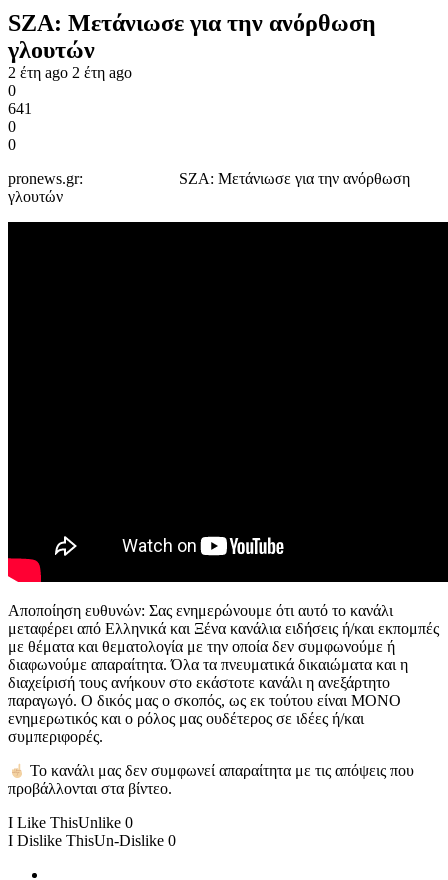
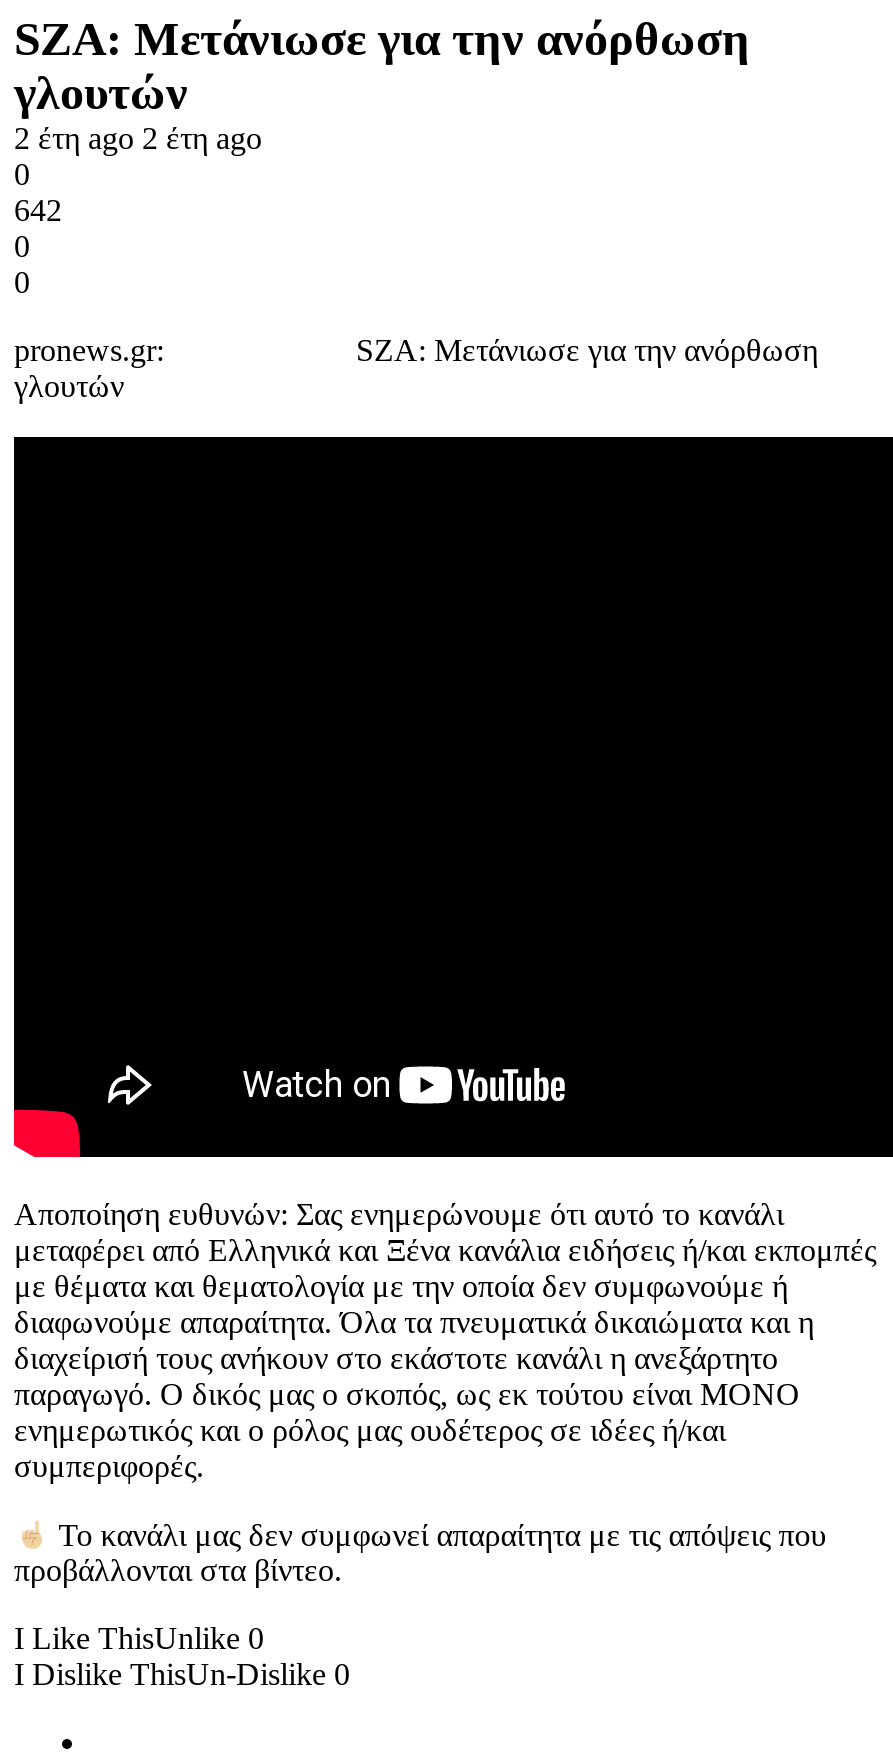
[8,100,32,117] 641 -> [14,193,62,227] 642

